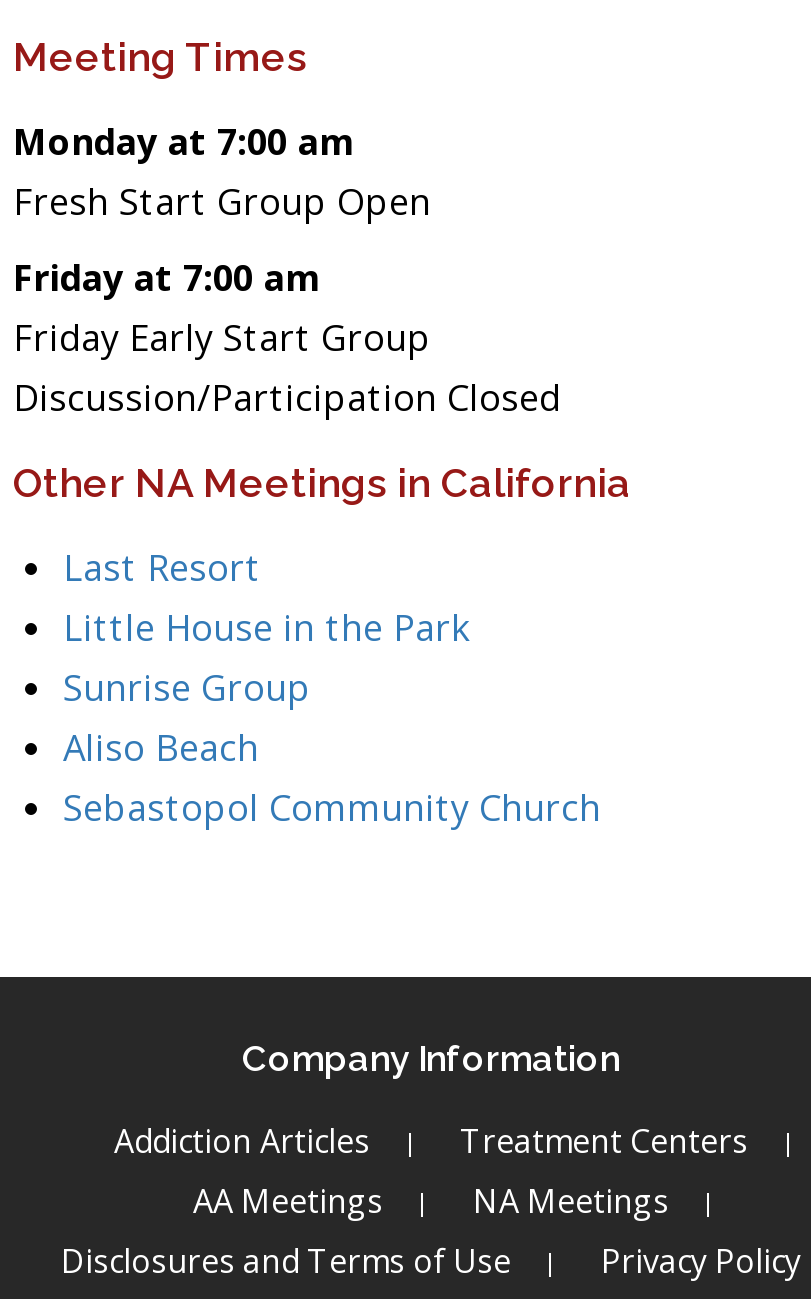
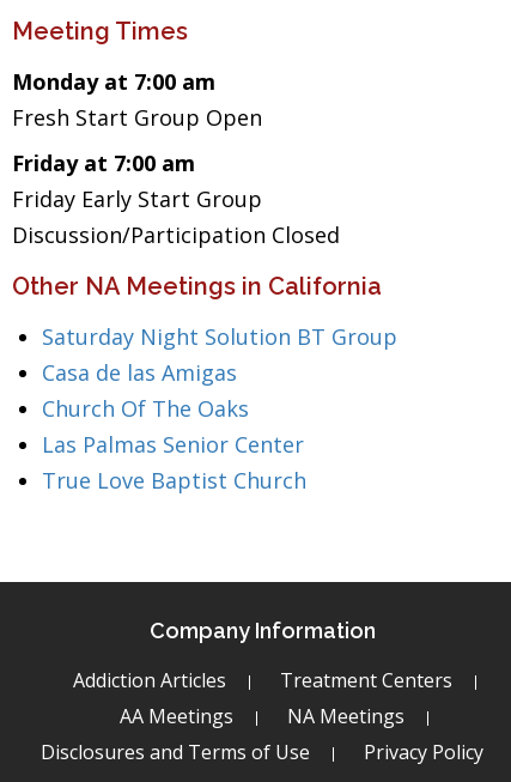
[63,543,601,831] Last Resort | Little House in the Park | Sunrise Group | Aliso Beach | Sebastopol Community Church -> [42,322,397,495] Saturday Night Solution BT Group | Casa de las Amigas | Church Of The Oaks | Las Palmas Senior Center | True Love Baptist Church

